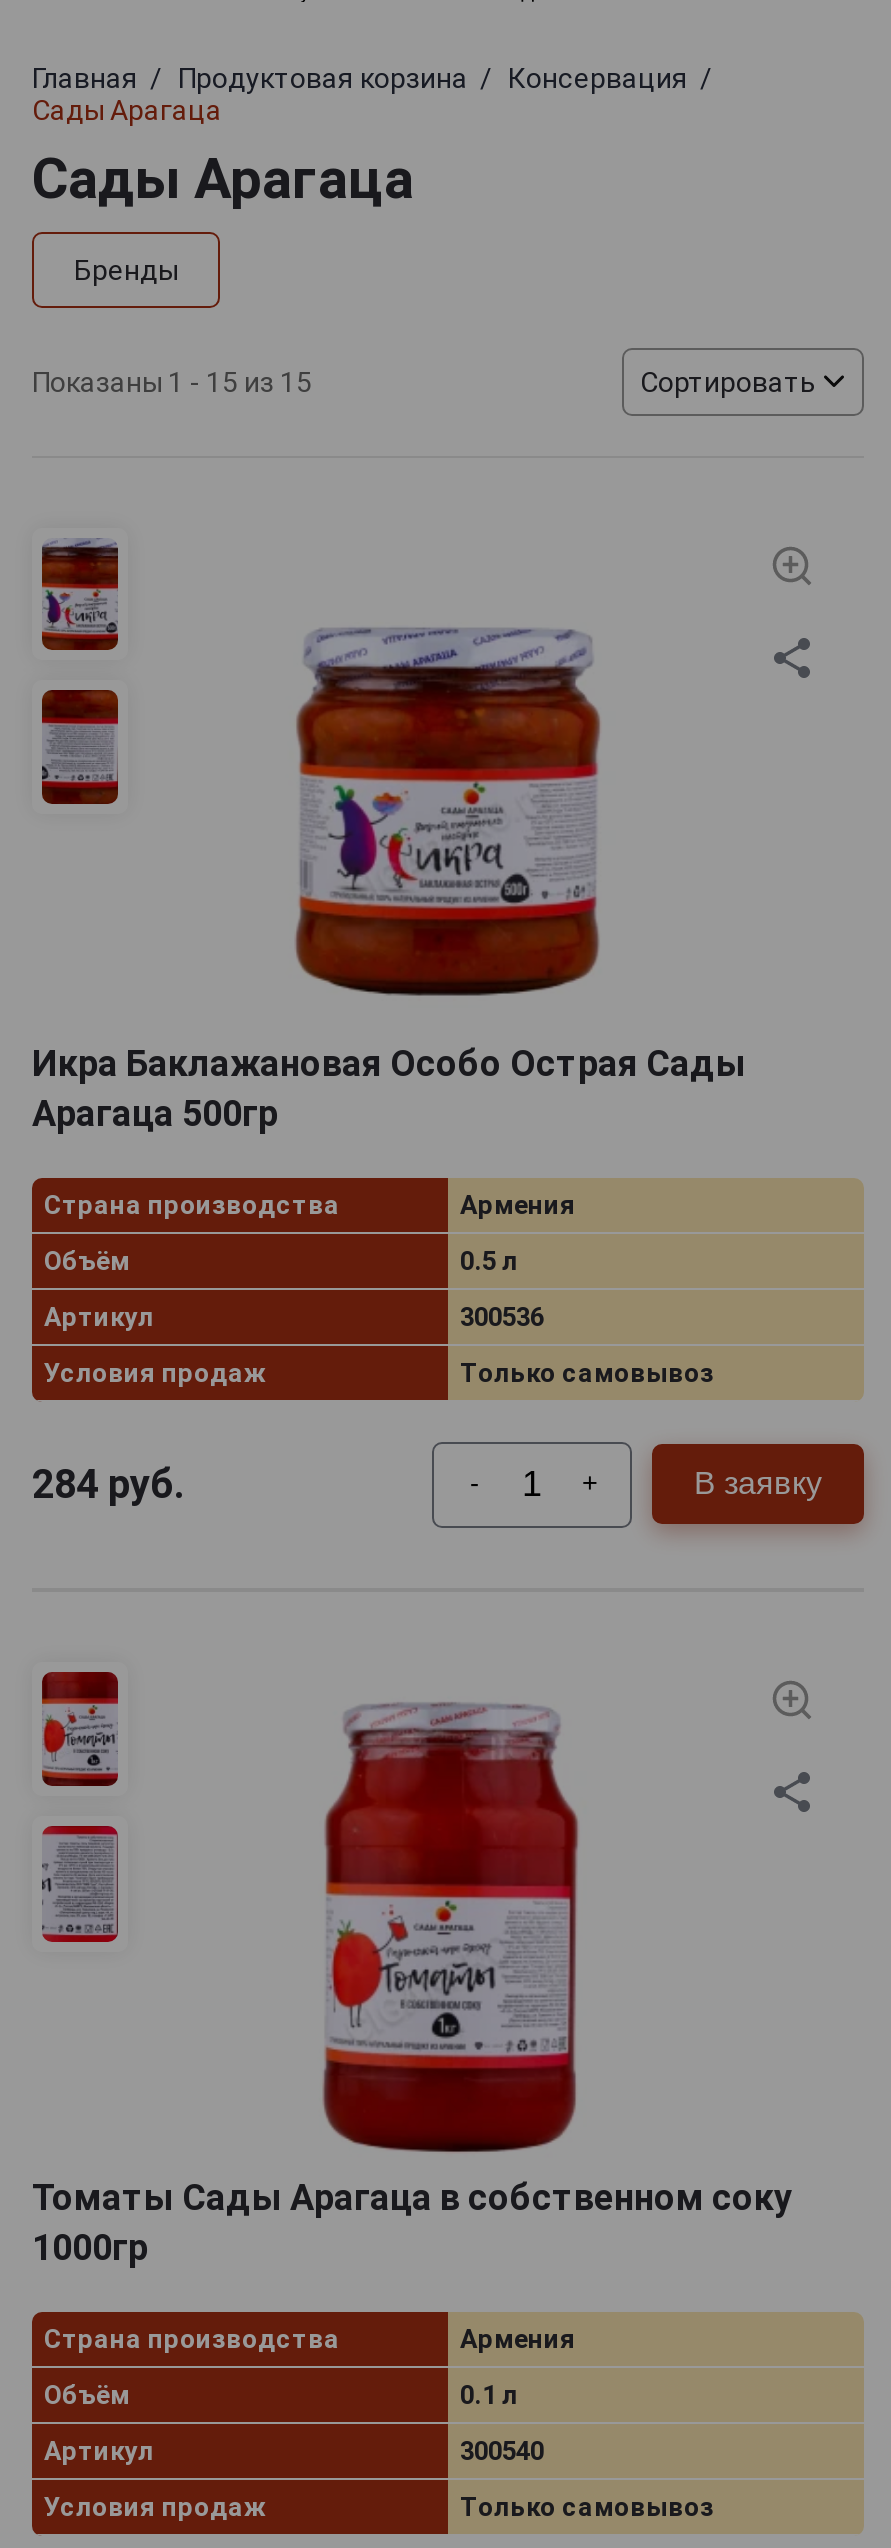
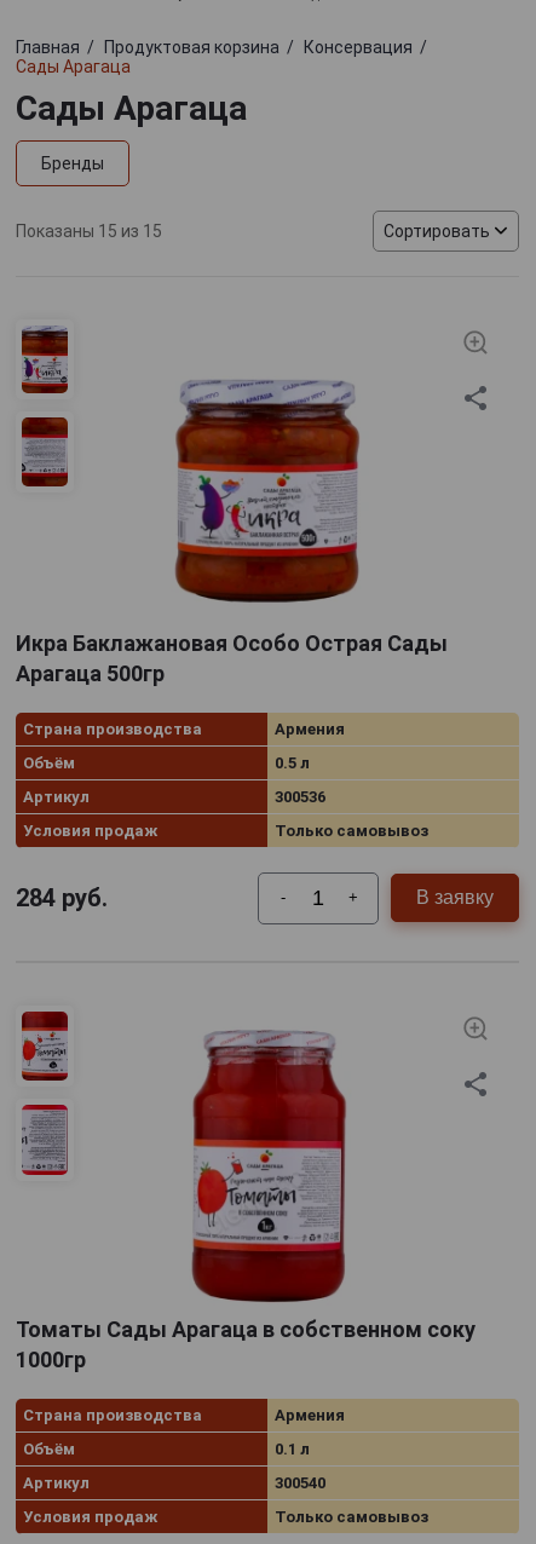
[32,365,312,397] Показаны 1 - 15 из 15 -> [16,221,162,240] Показаны 15 из 15

